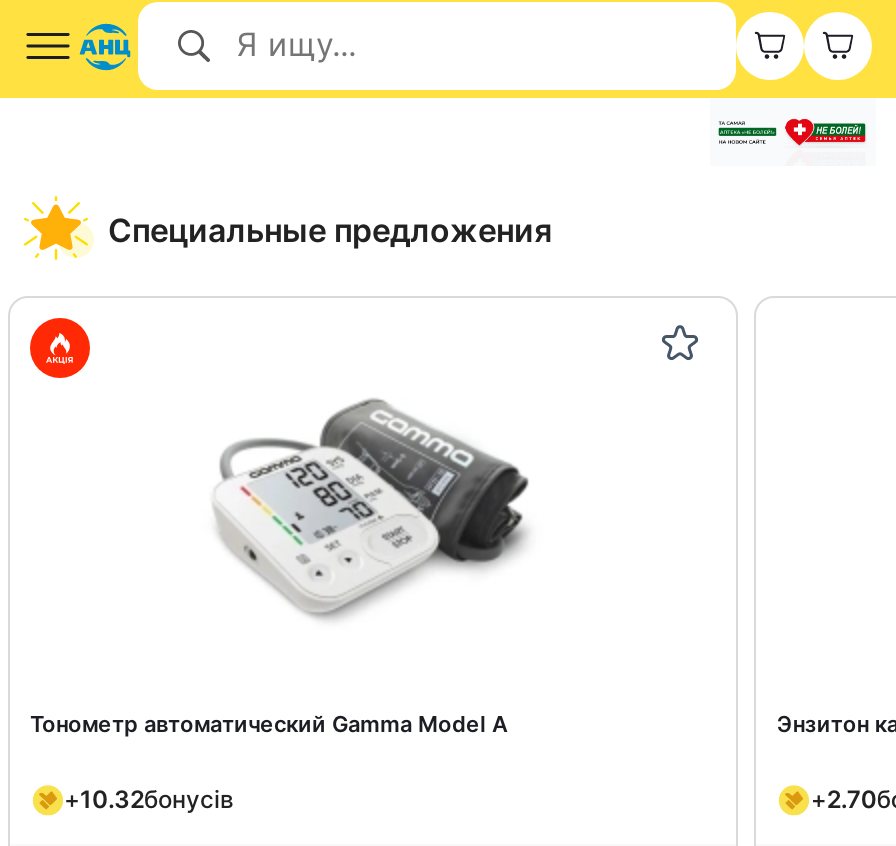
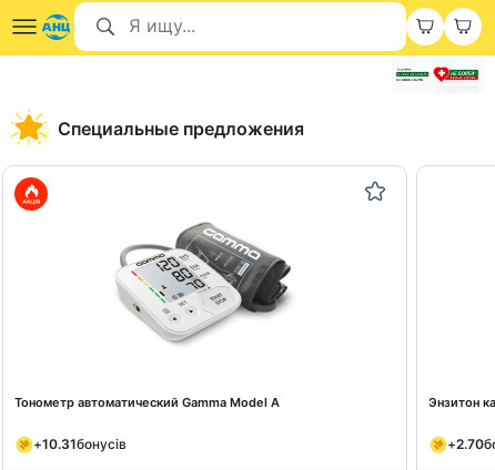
[64,784,234,814] +10.32бонусів -> [33,436,127,452] +10.31бонусів

